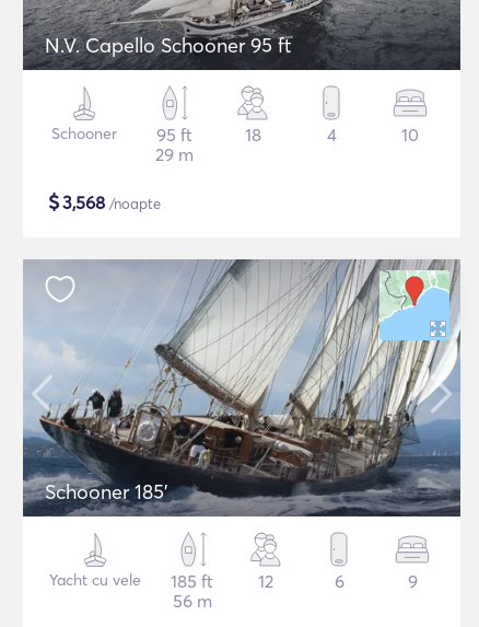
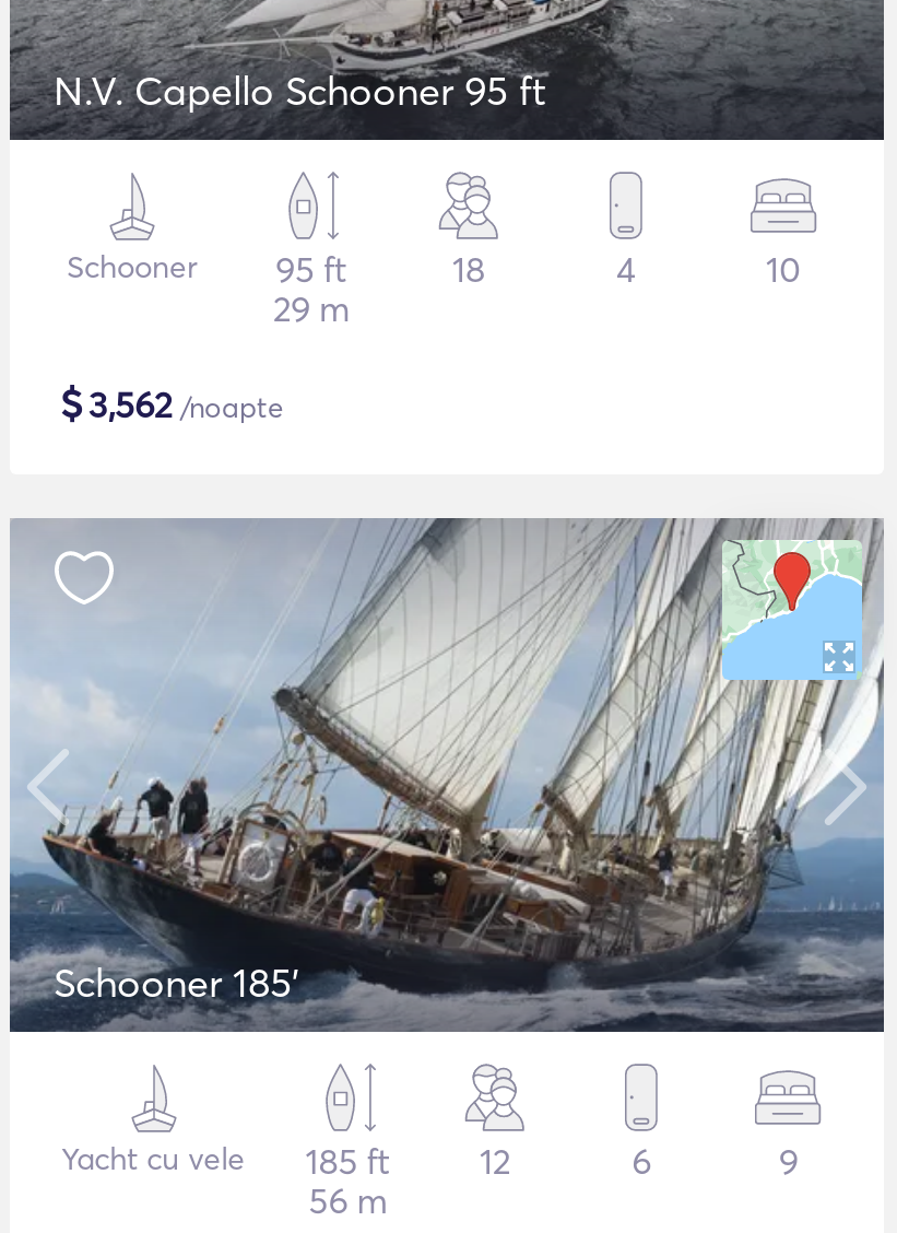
[48,189,161,214] $3,568 /noapte -> [60,378,283,428] $3,562 /noapte

